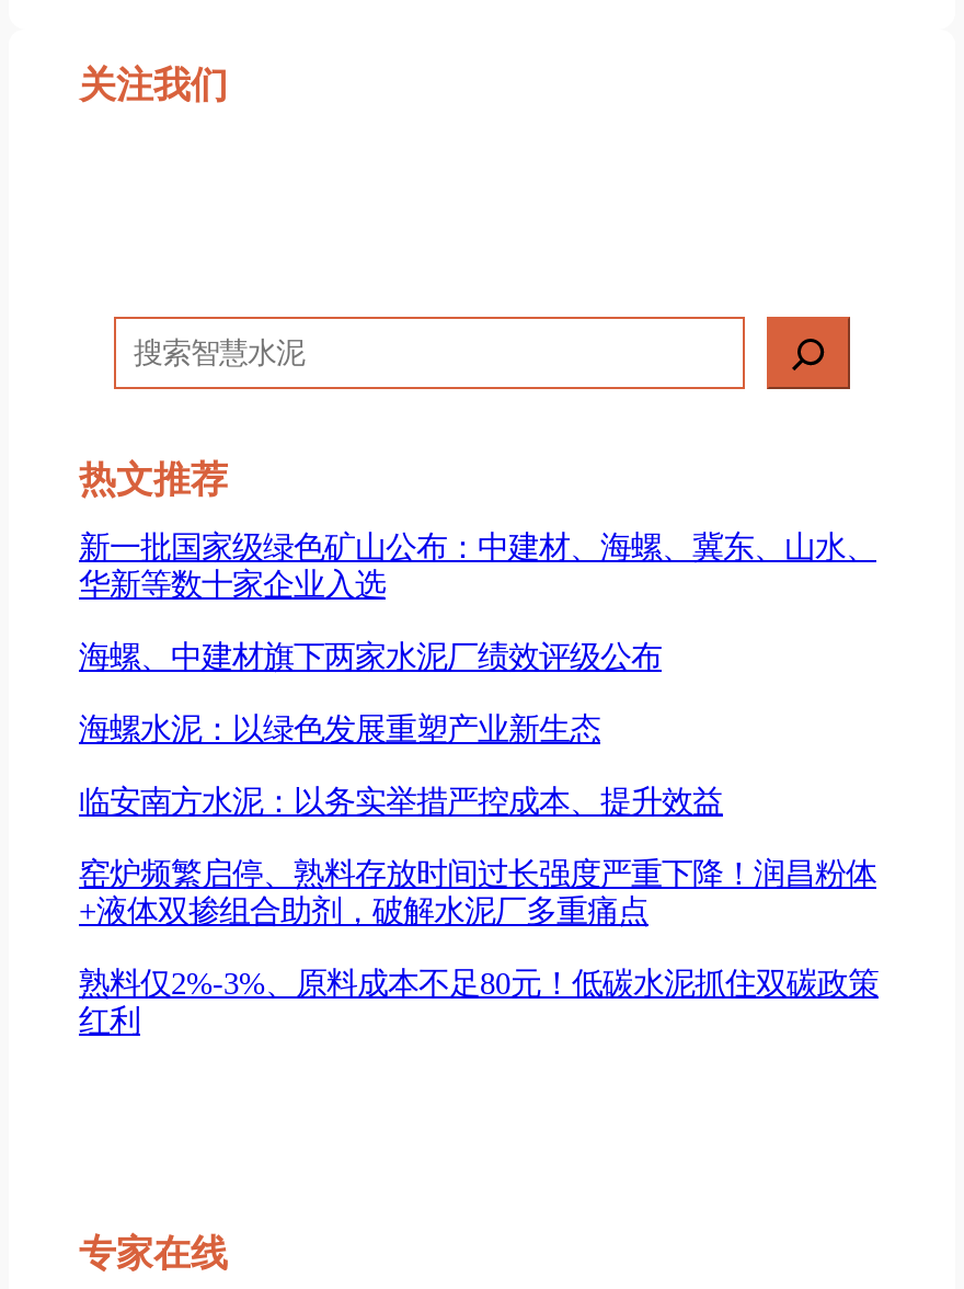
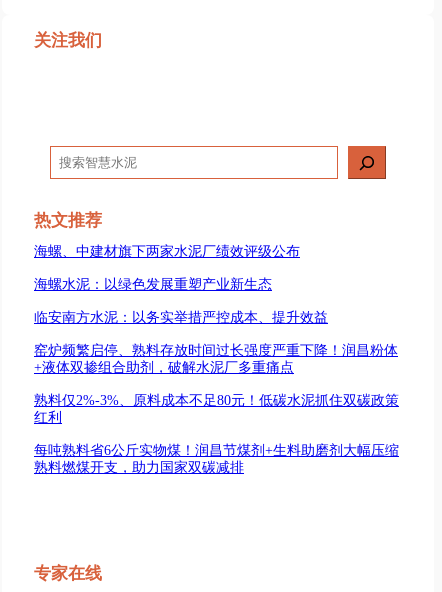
[79,530,876,602] 新一批国家级绿色矿山公布：中建材、海螺、冀东、山水、 | 华新等数十家企业入选 -> none
moved [79,639,879,1038] -> [34,243,399,425]: 海螺、中建材旗下两家水泥厂绩效评级公布 | 海螺水泥：以绿色发展重塑产业新生态 | 临安南方水泥：以务实举措严控成本、提升效益 | 窑炉频繁启停、熟料存放时间过长强度严重下降！润昌粉体 | +液体双掺组合助剂，破解水泥厂多重痛点 | 熟料仅2%-3%、原料成本不足80元！低碳水泥抓住双碳政策 | 红利
none -> [34,442,399,475] 每吨熟料省6公斤实物煤！润昌节煤剂+生料助磨剂大幅压缩 | 熟料燃煤开支，助力国家双碳减排

